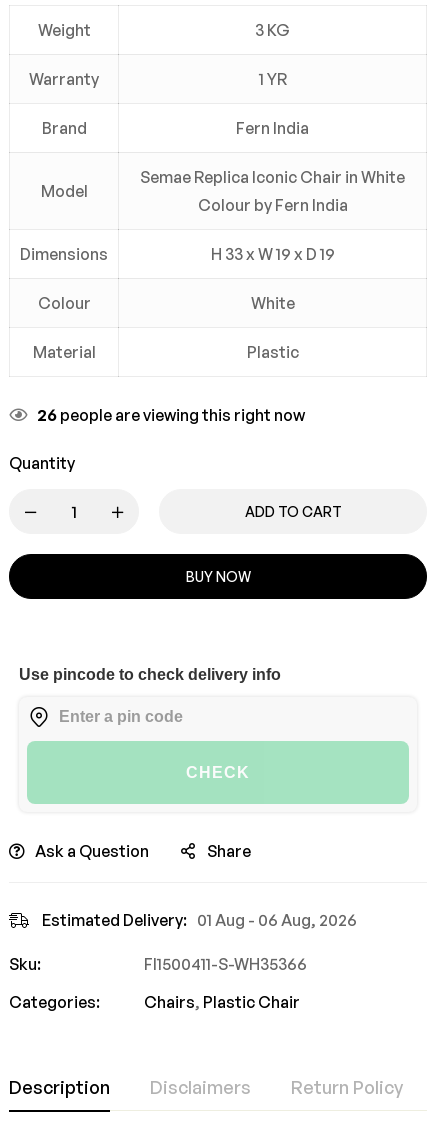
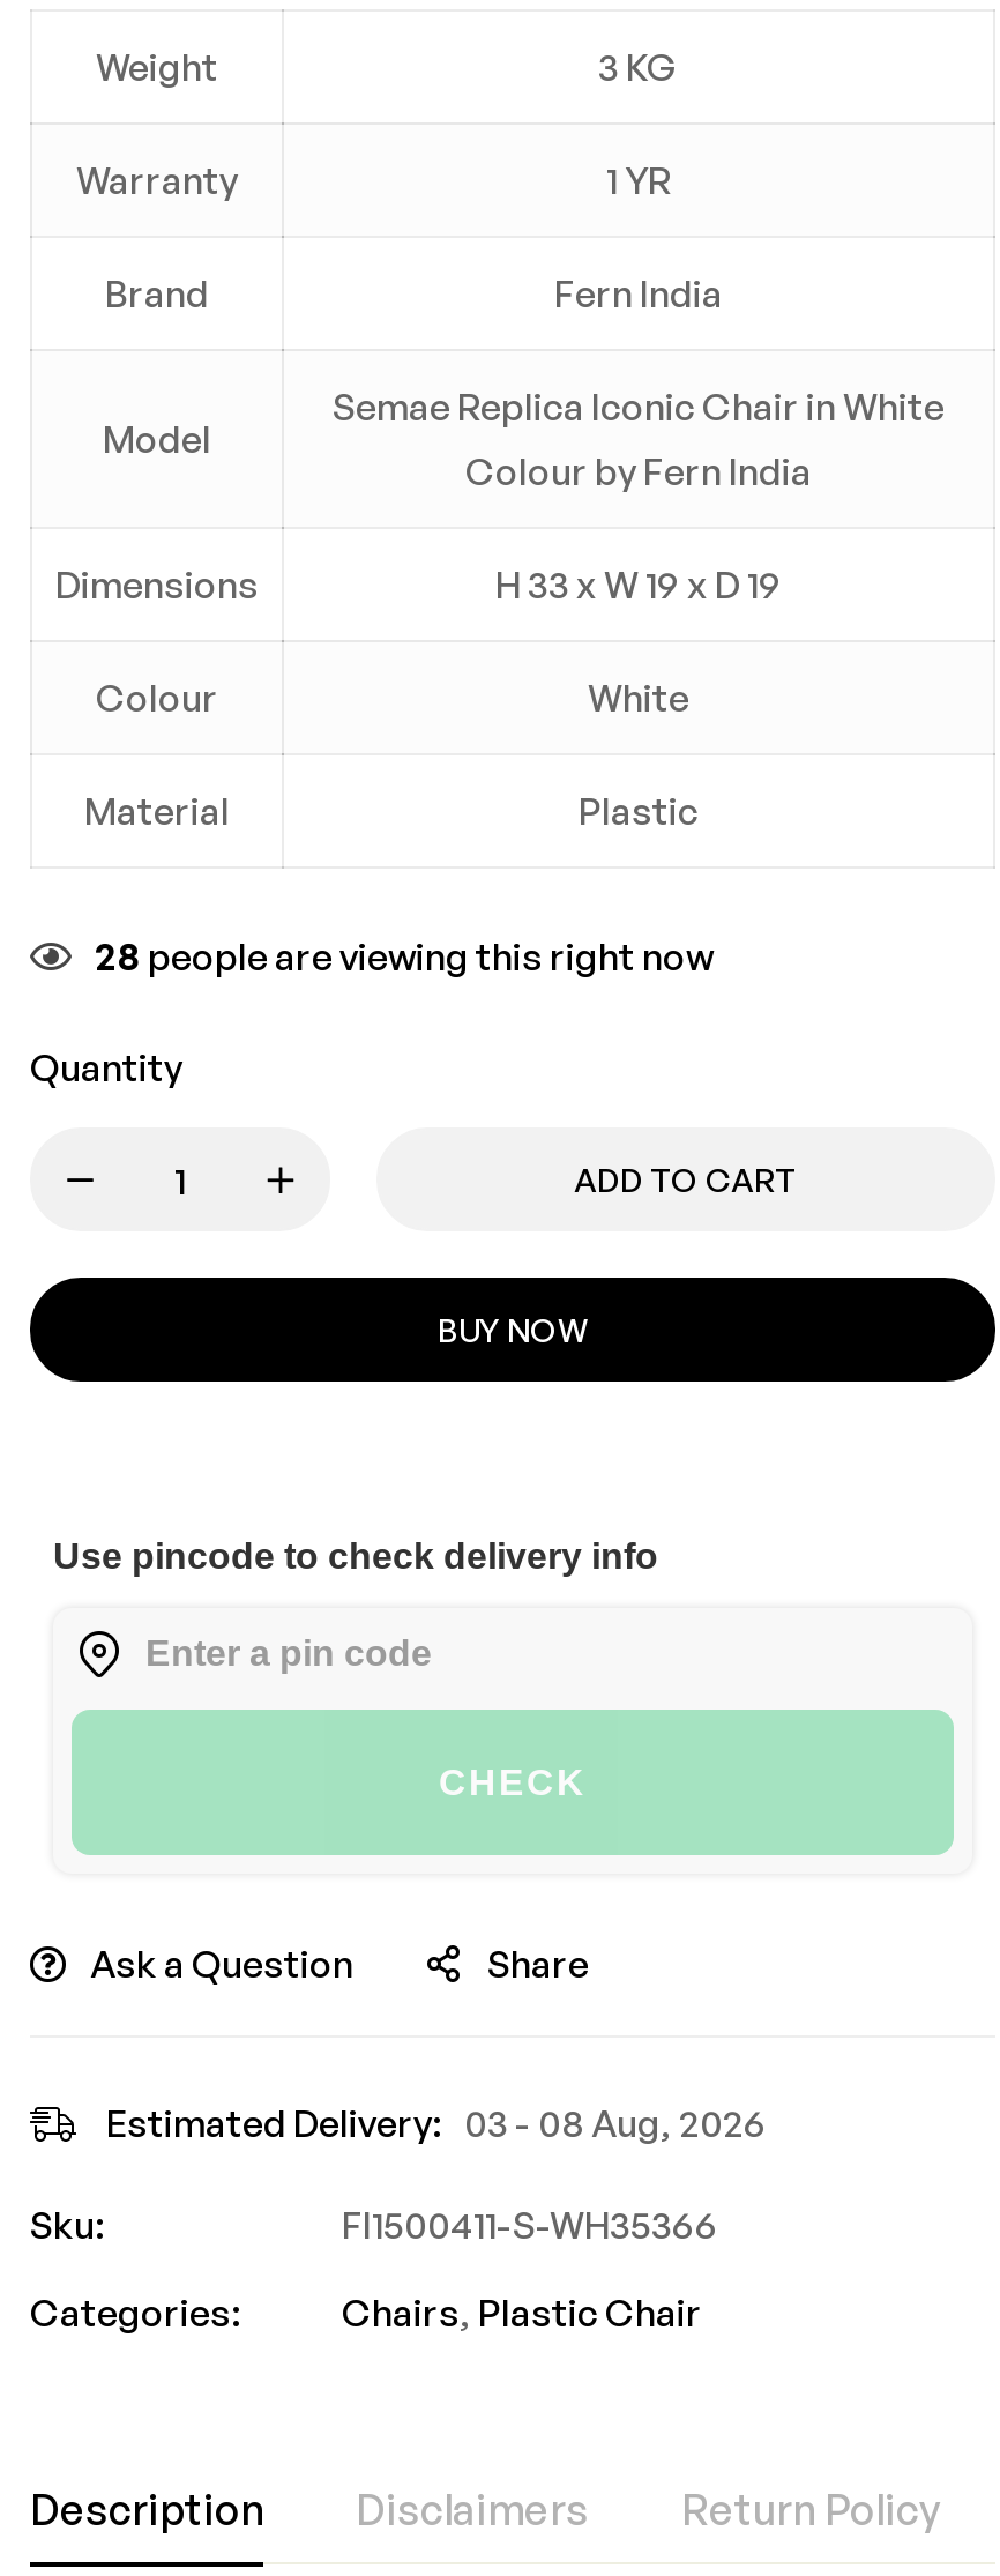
[37,405,305,425] 26 people are viewing this right now -> [95,933,714,980] 28 people are viewing this right now
[42,910,357,930] Estimated Delivery: 01 Aug - 06 Aug, 2026 -> [106,2100,767,2146] Estimated Delivery: 03 - 08 Aug, 2026

